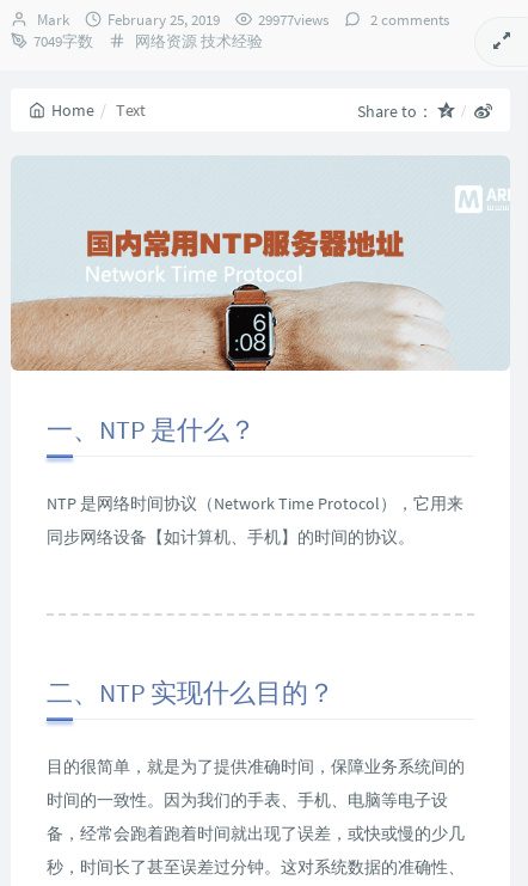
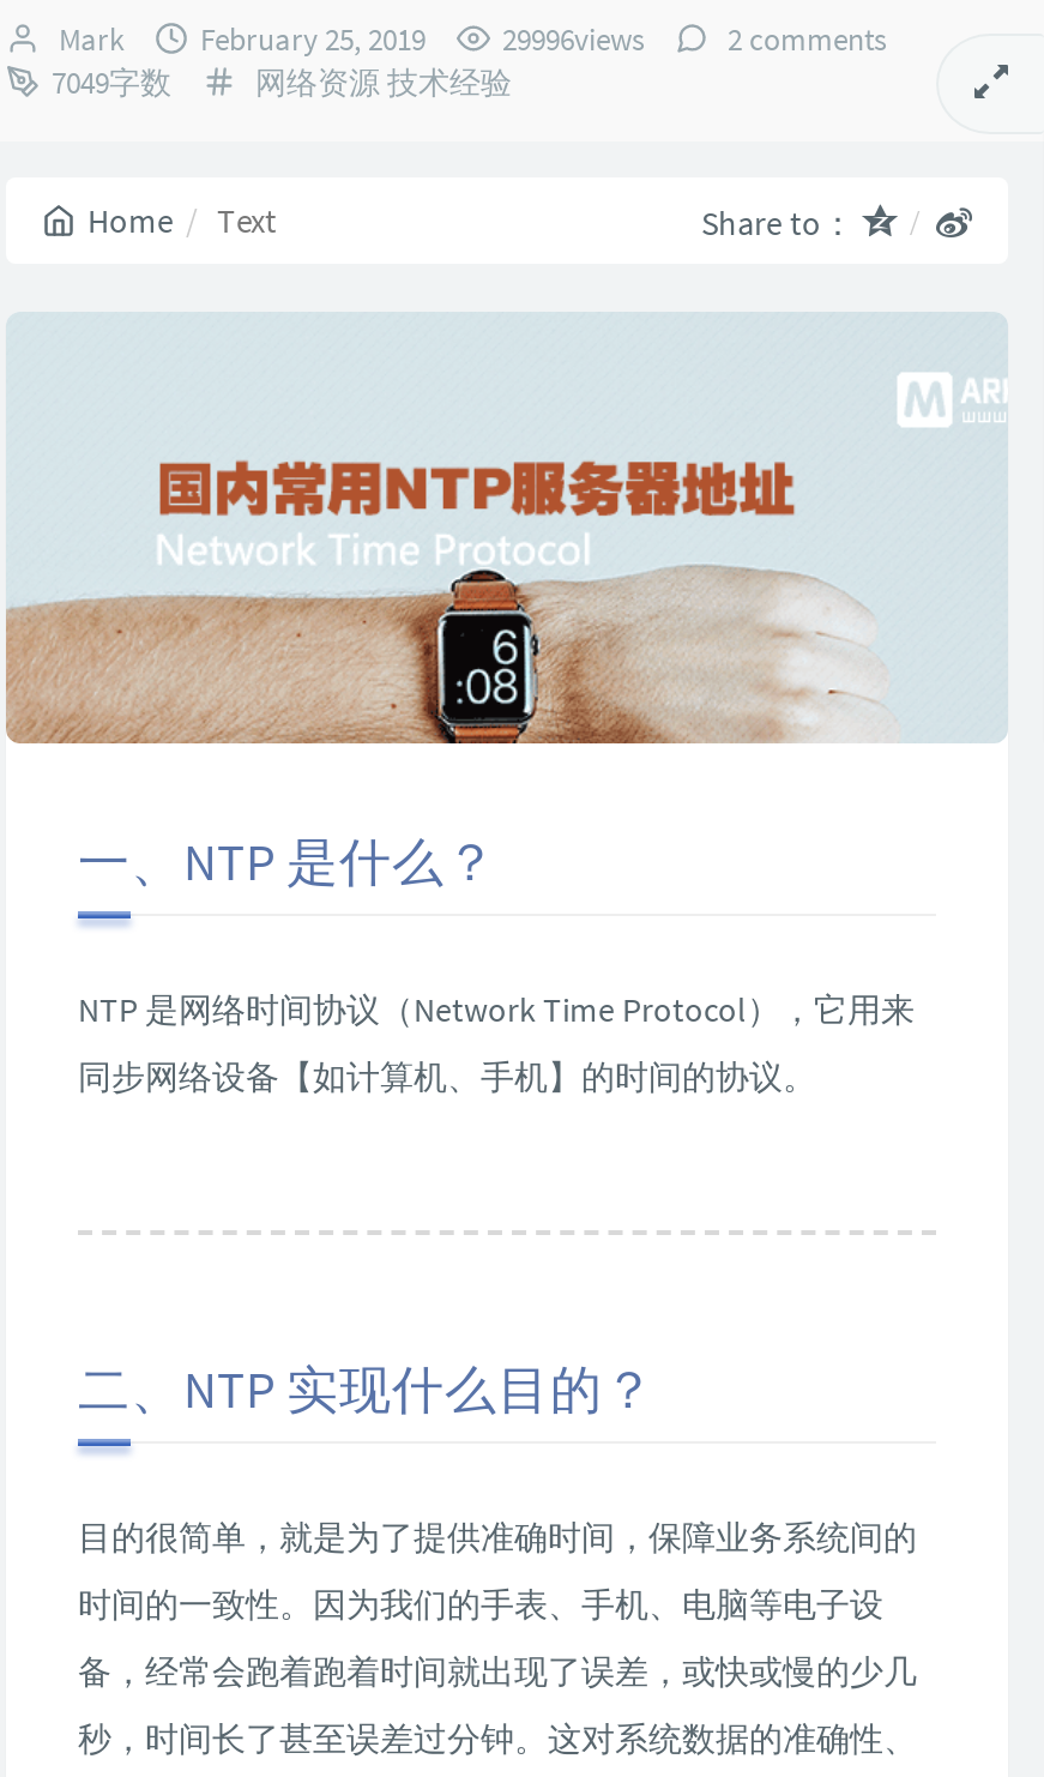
[258,10,329,30] 29977views -> [502,19,644,60] 29996views

